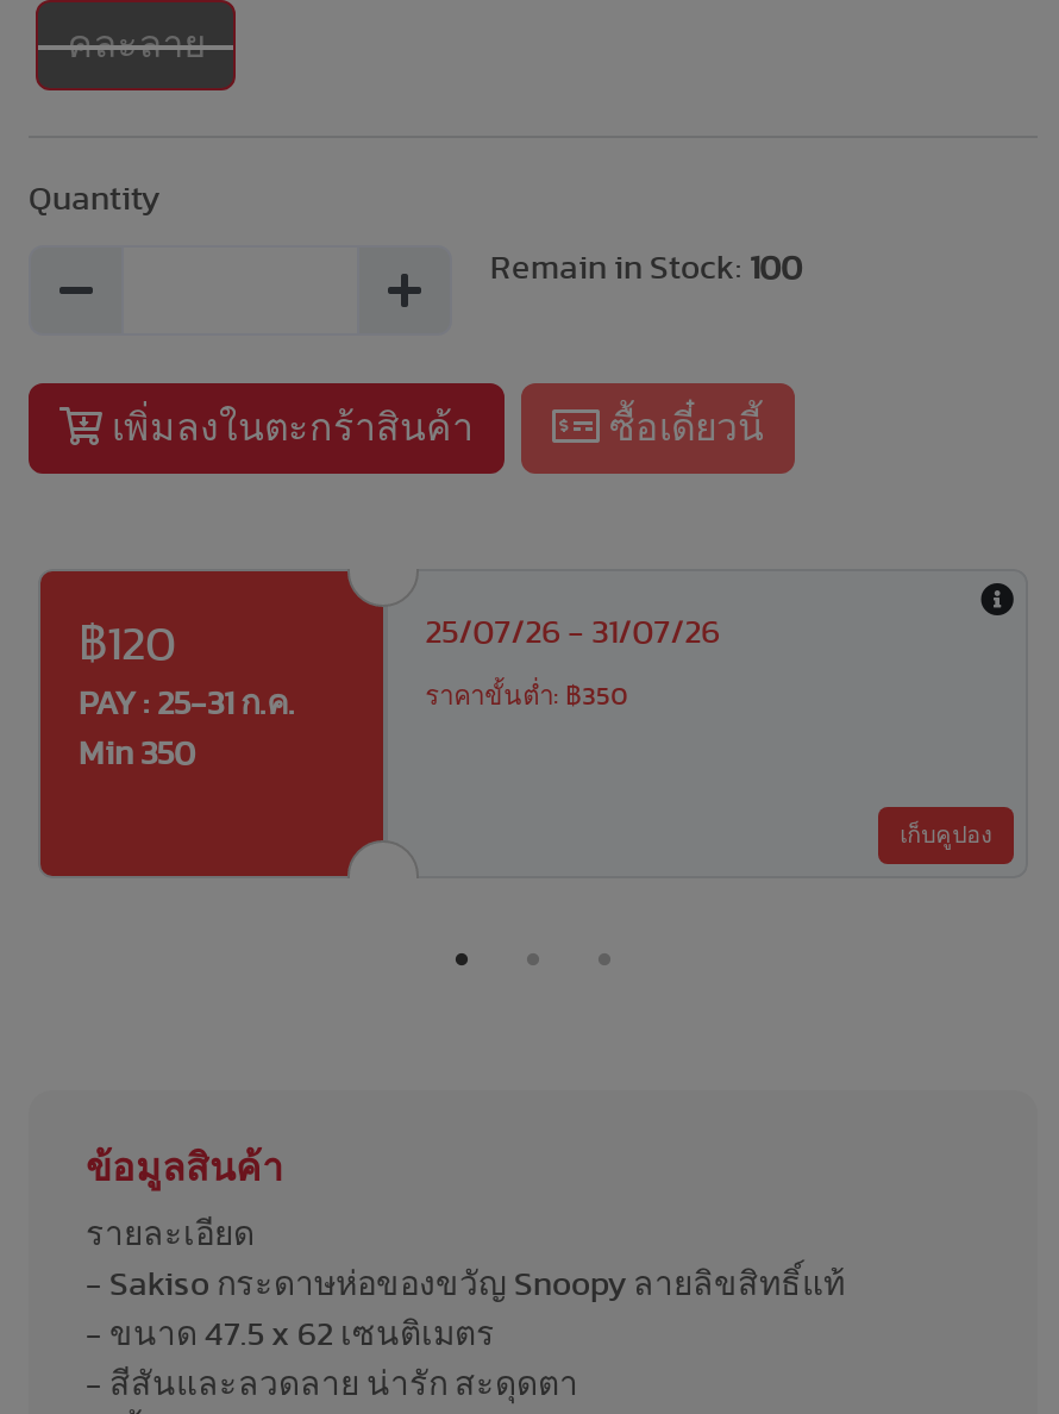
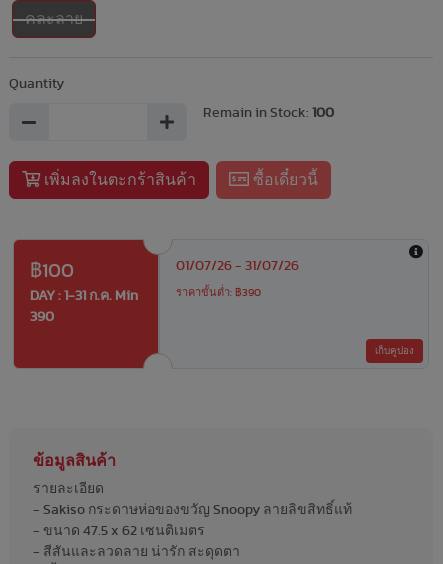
[79,622,295,722] ฿120 | PAY : 25-31 ก.ค. -> [30,261,138,303] ฿100 | DAY : 1-31 ก.ค. Min
[425,617,720,650] 25/07/26 - 31/07/26 -> [176,259,299,273] 01/07/26 - 31/07/26
[425,683,627,710] ราคาขั้นต่ำ: ฿350 -> [176,287,261,298] ราคาขั้นต่ำ: ฿390
[79,738,195,772] Min 350 -> [30,310,54,324] 390

